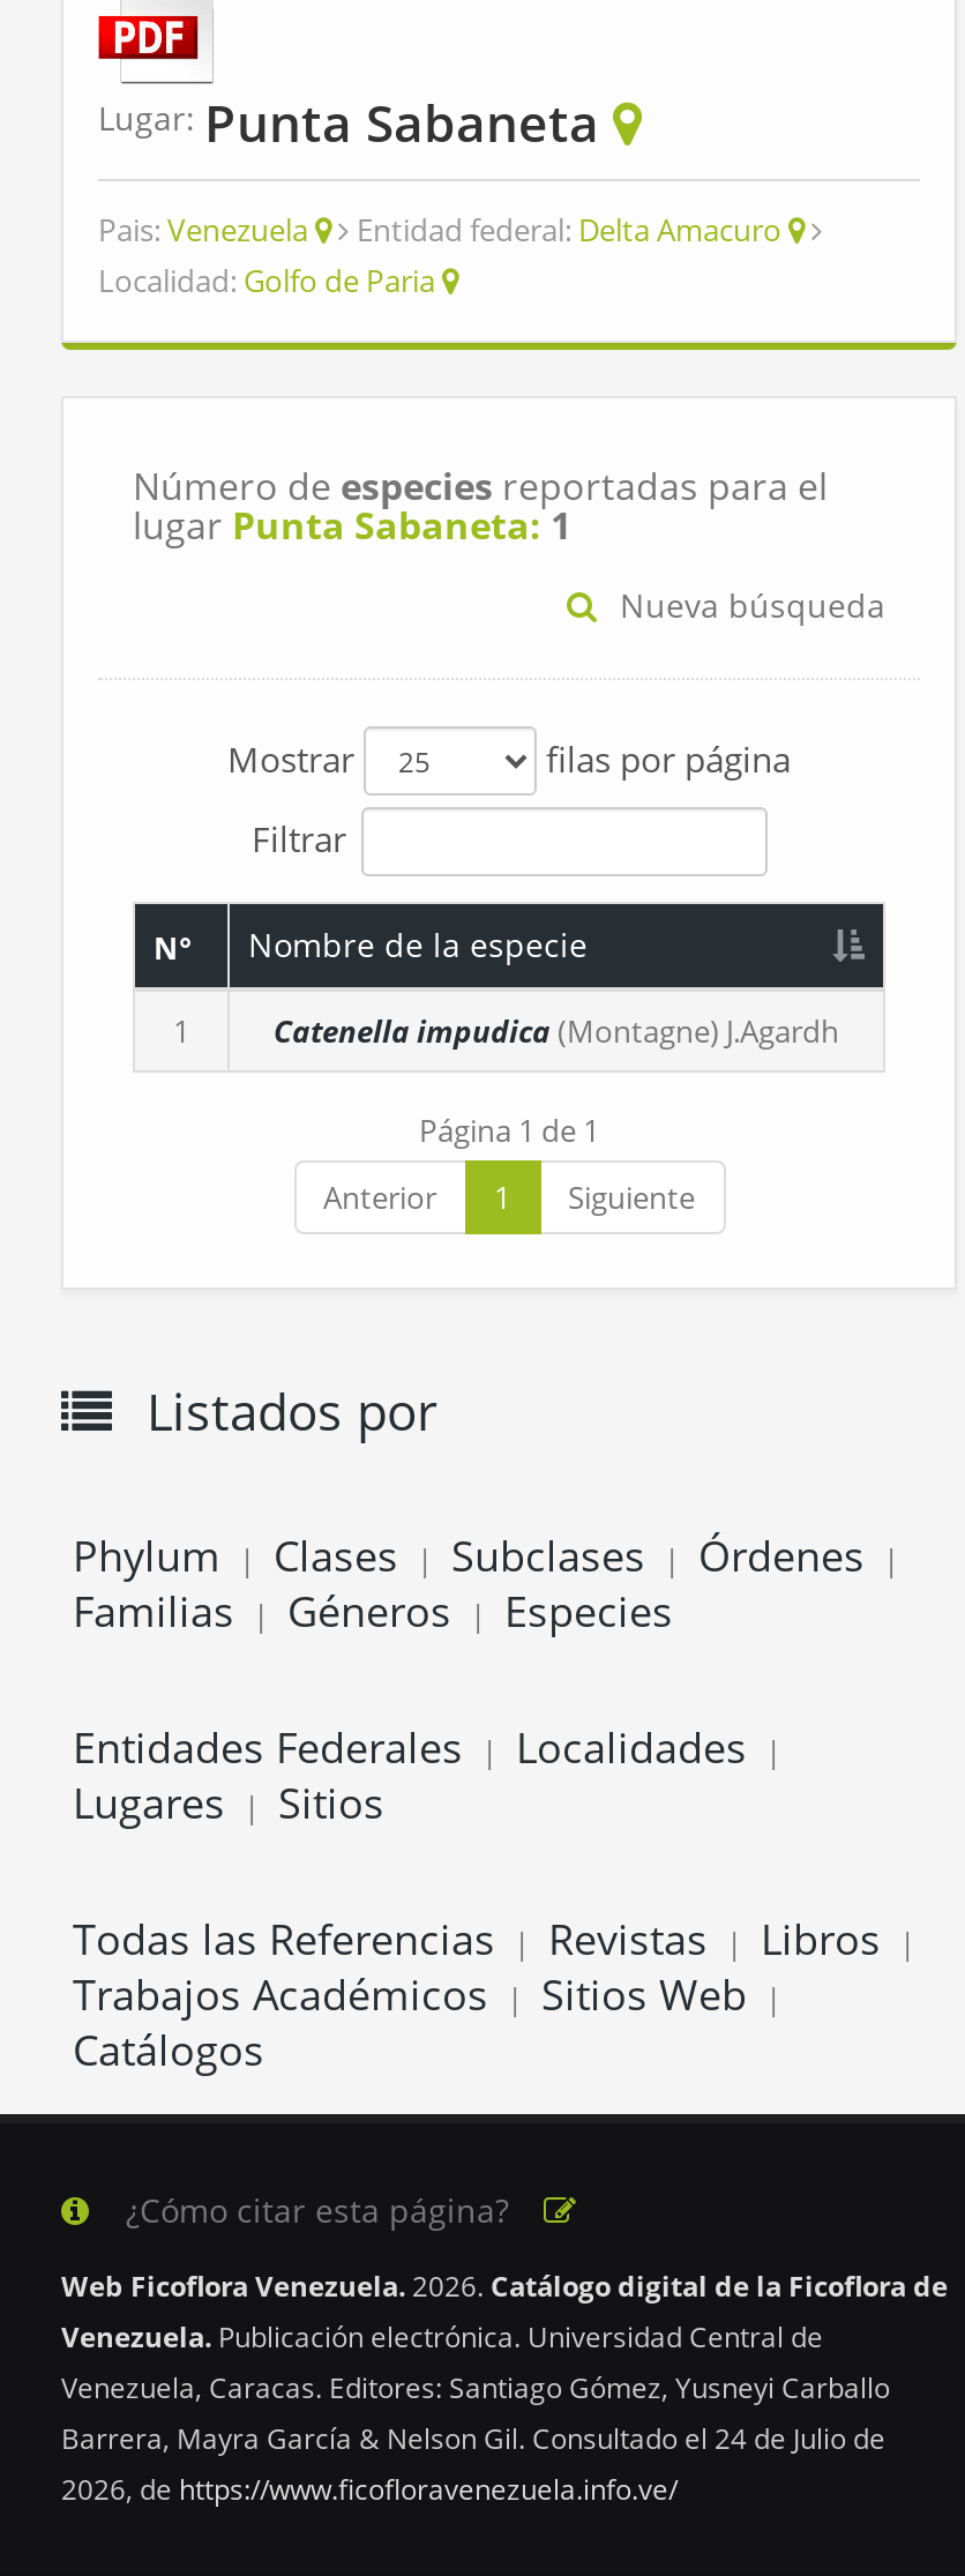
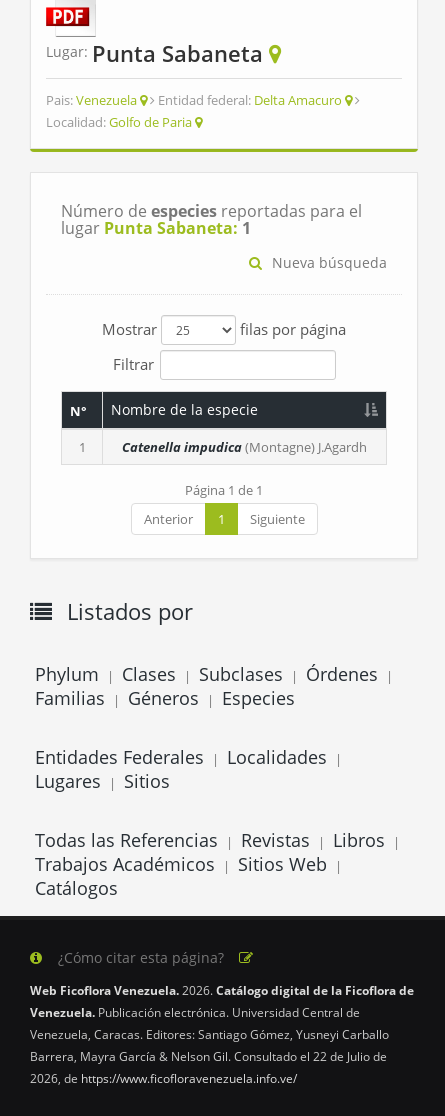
[61,2419,885,2458] Barrera, Mayra García & Nelson Gil. Consultado el 24 de Julio de -> [30,1048,387,1065] Barrera, Mayra García & Nelson Gil. Consultado el 22 de Julio de

